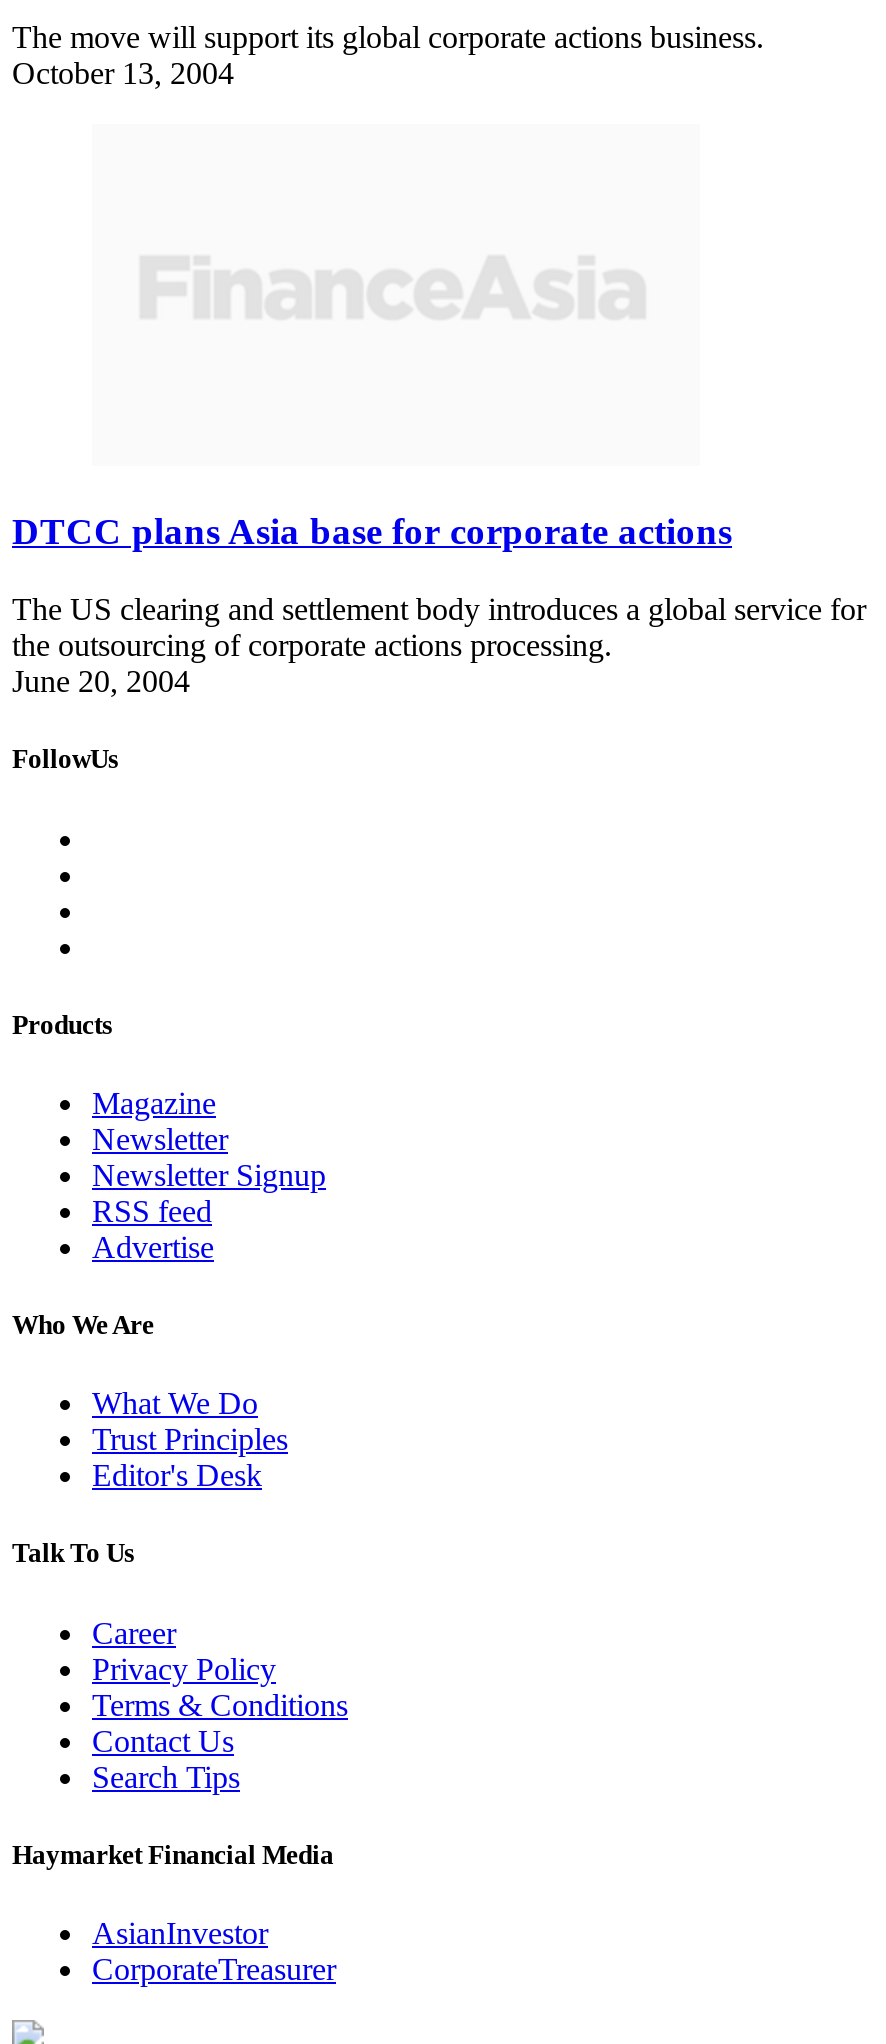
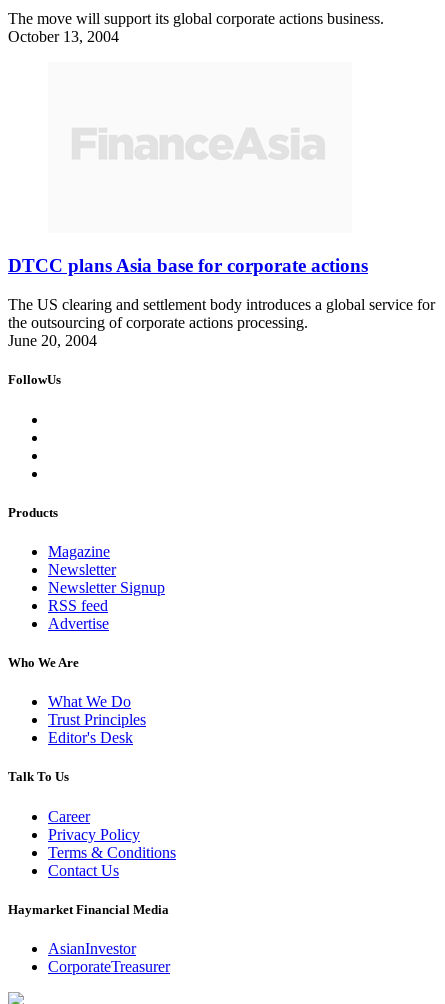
[92,1759,240,1793] Search Tips -> none

